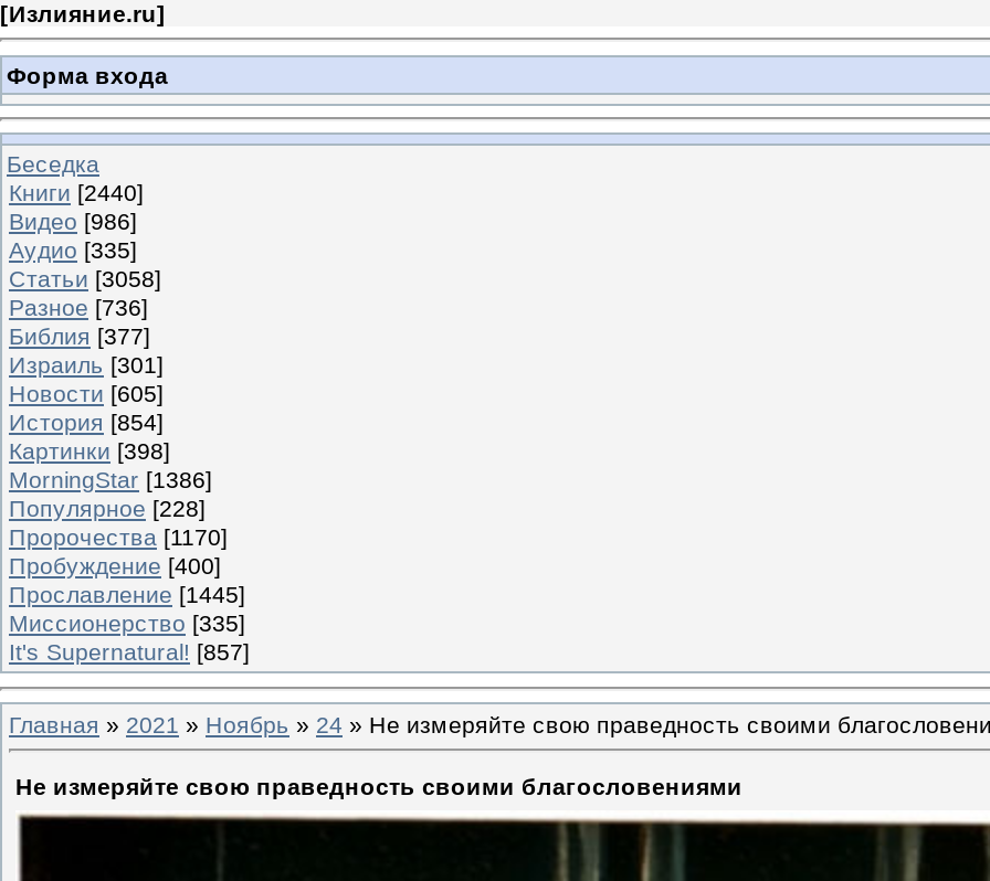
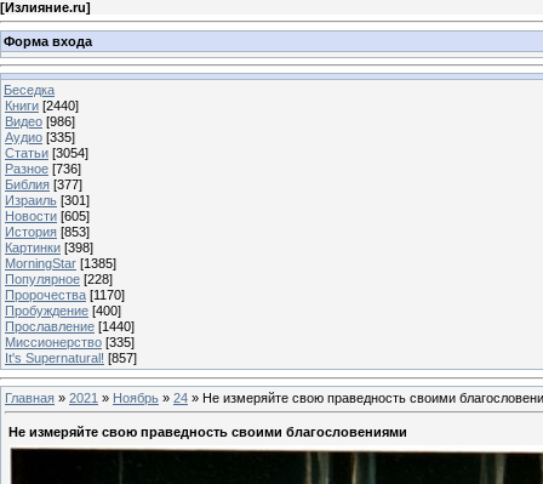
[9,266,161,292] Статьи [3058] -> [5,146,88,160] Статьи [3054]
[9,409,164,436] История [854] -> [5,225,90,239] История [853]
[9,467,212,493] MorningStar [1386] -> [5,256,116,271] MorningStar [1385]
[9,581,245,608] Прославление [1445] -> [5,319,135,334] Прославление [1440]

